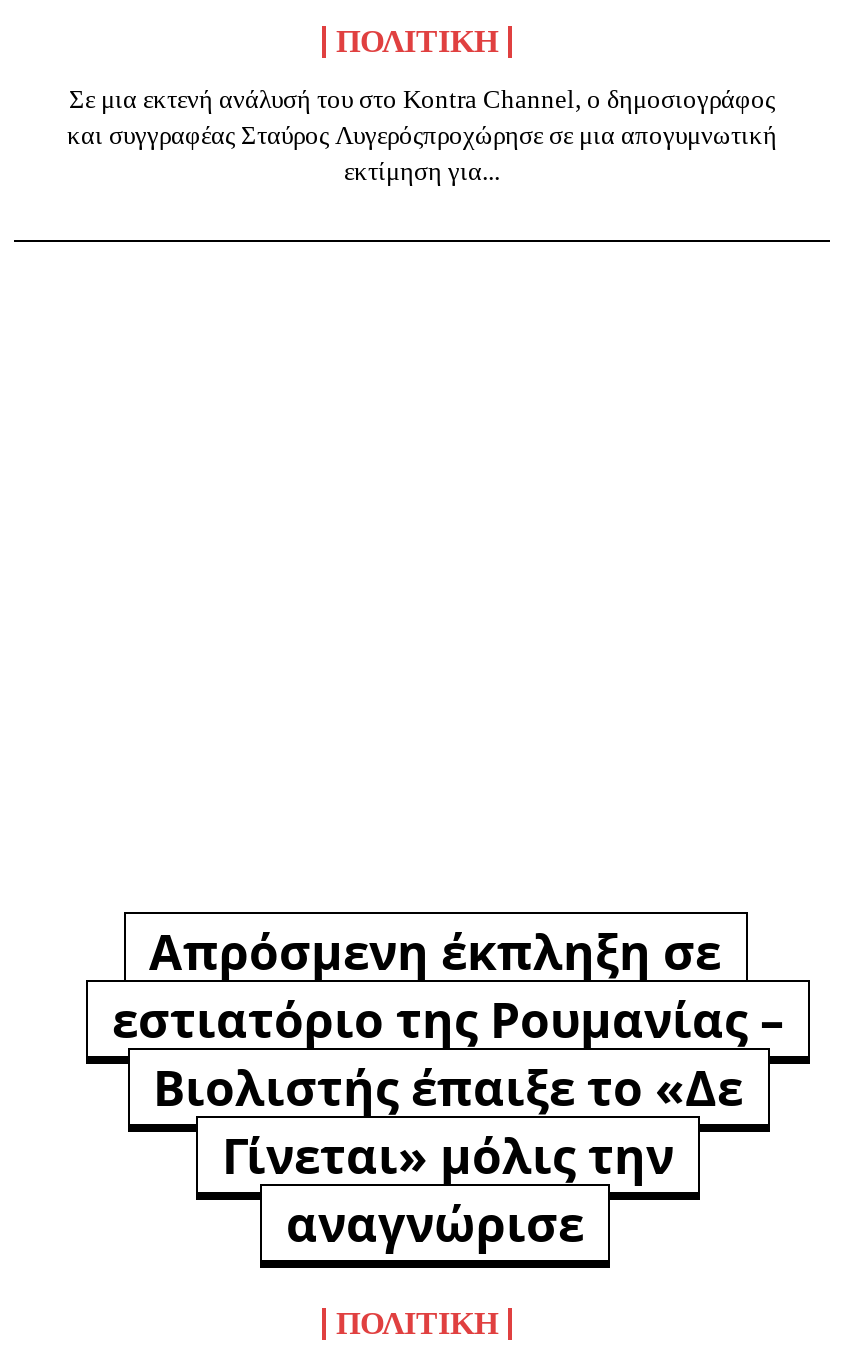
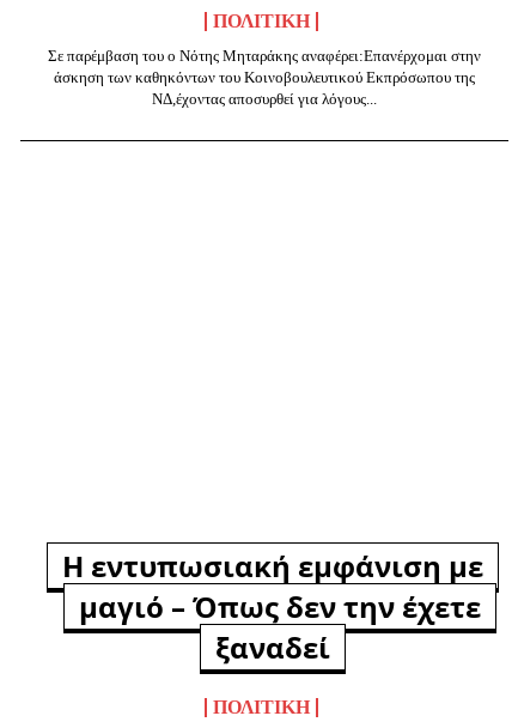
[67,84,777,186] Σε μια εκτενή ανάλυσή του στο Kontra Channel, ο δημοσιογράφος | και συγγραφέας Σταύρος Λυγερόςπροχώρησε σε μια απογυμνωτική | εκτίμηση για... -> [48,47,481,108] Σε παρέμβαση του ο Νότης Μηταράκης αναφέρει:Επανέρχομαι στην | άσκηση των καθηκόντων του Κοινοβουλευτικού Εκπρόσωπου της | ΝΔ,έχοντας αποσυρθεί για λόγους...
[112,919,784,1257] Απρόσμενη έκπληξη σε | εστιατόριο της Ρουμανίας – | Βιολιστής έπαιξε το «Δε | Γίνεται» μόλις την | αναγνώρισε -> [62,546,483,667] Η εντυπωσιακή εμφάνιση με | μαγιό – Όπως δεν την έχετε | ξαναδεί

